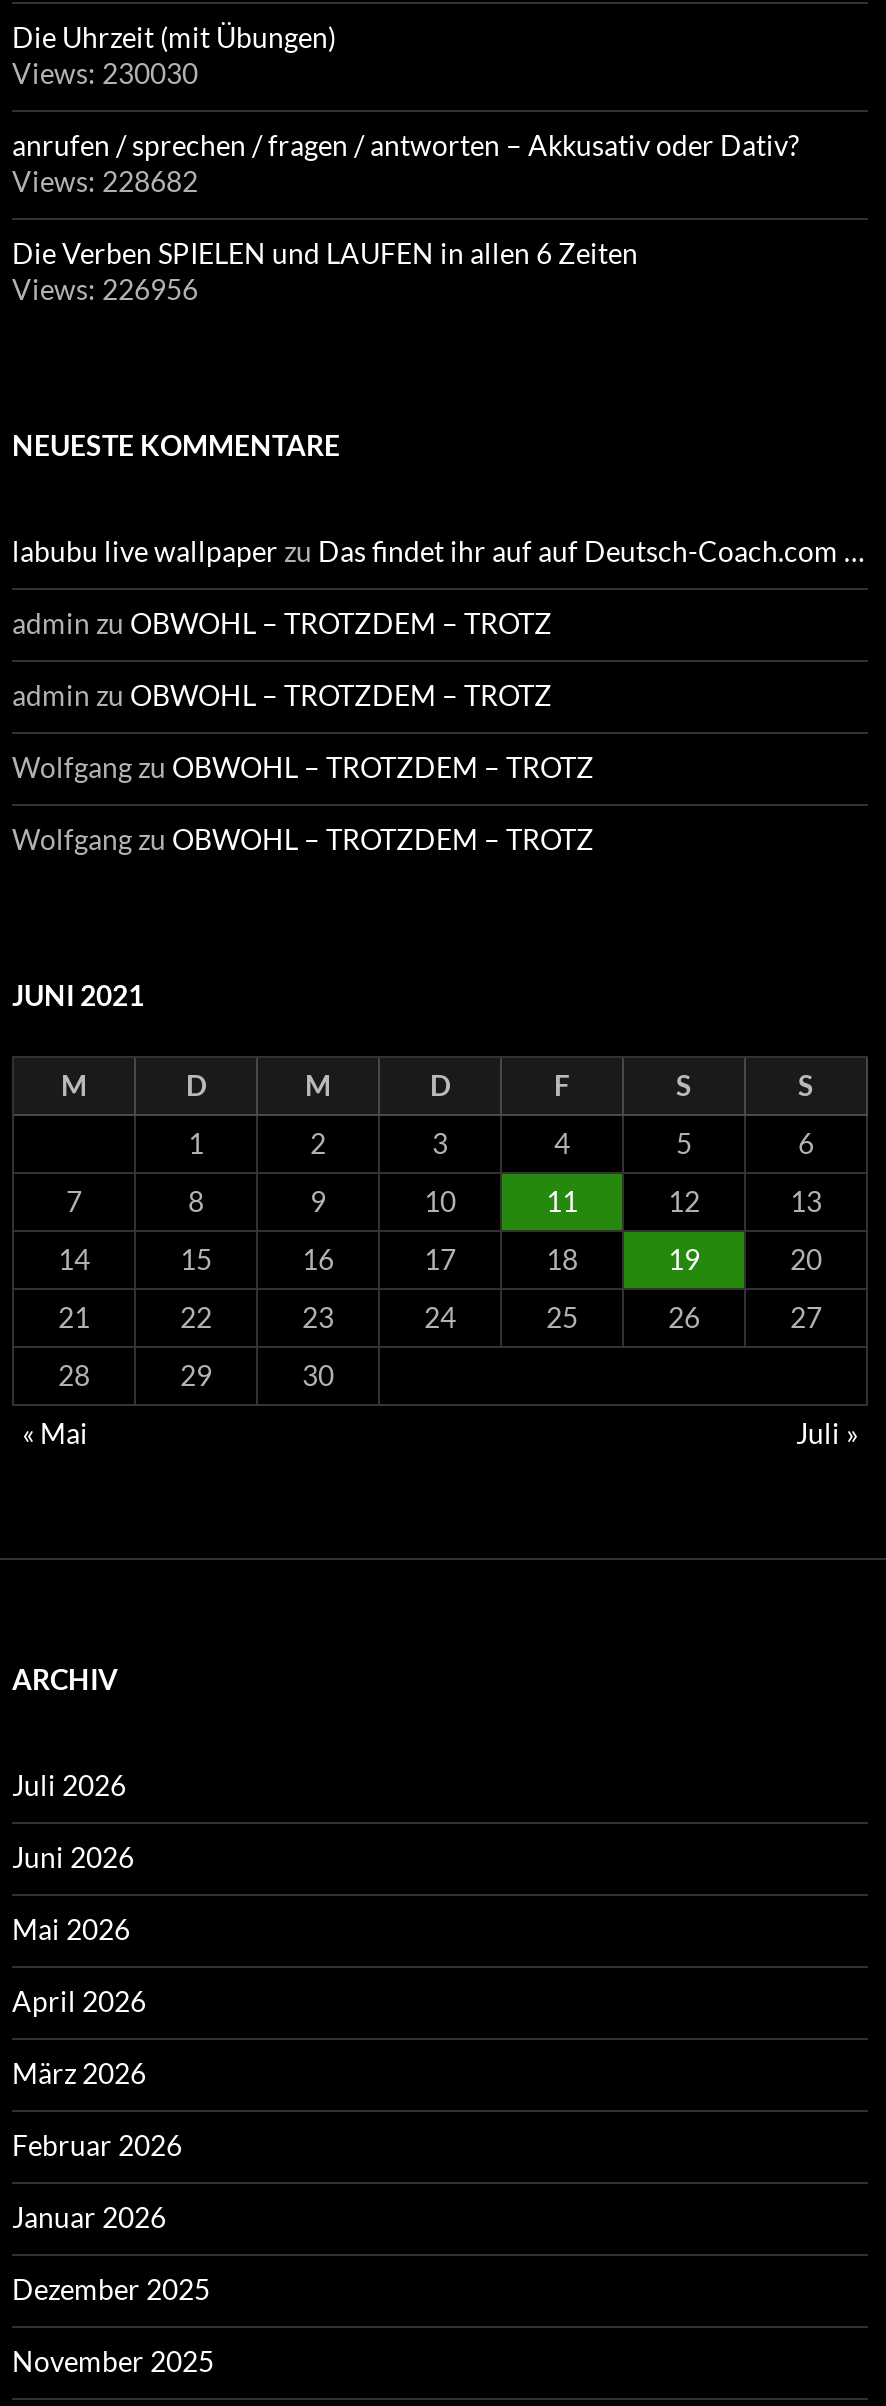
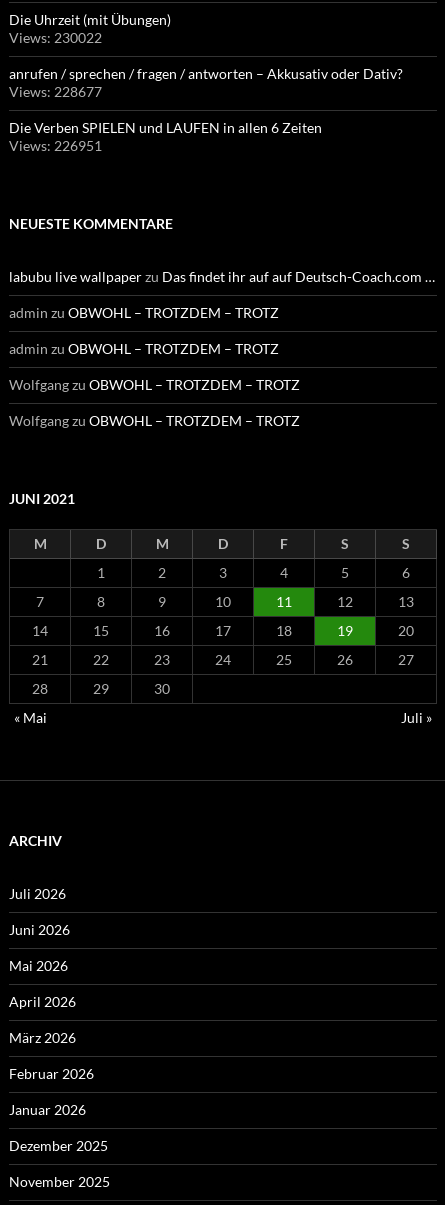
[12,56,198,90] Views: 230030 -> [9,29,102,46] Views: 230022
[12,164,198,198] Views: 228682 -> [9,83,102,100] Views: 228677
[12,272,198,306] Views: 226956 -> [9,137,102,154] Views: 226951

